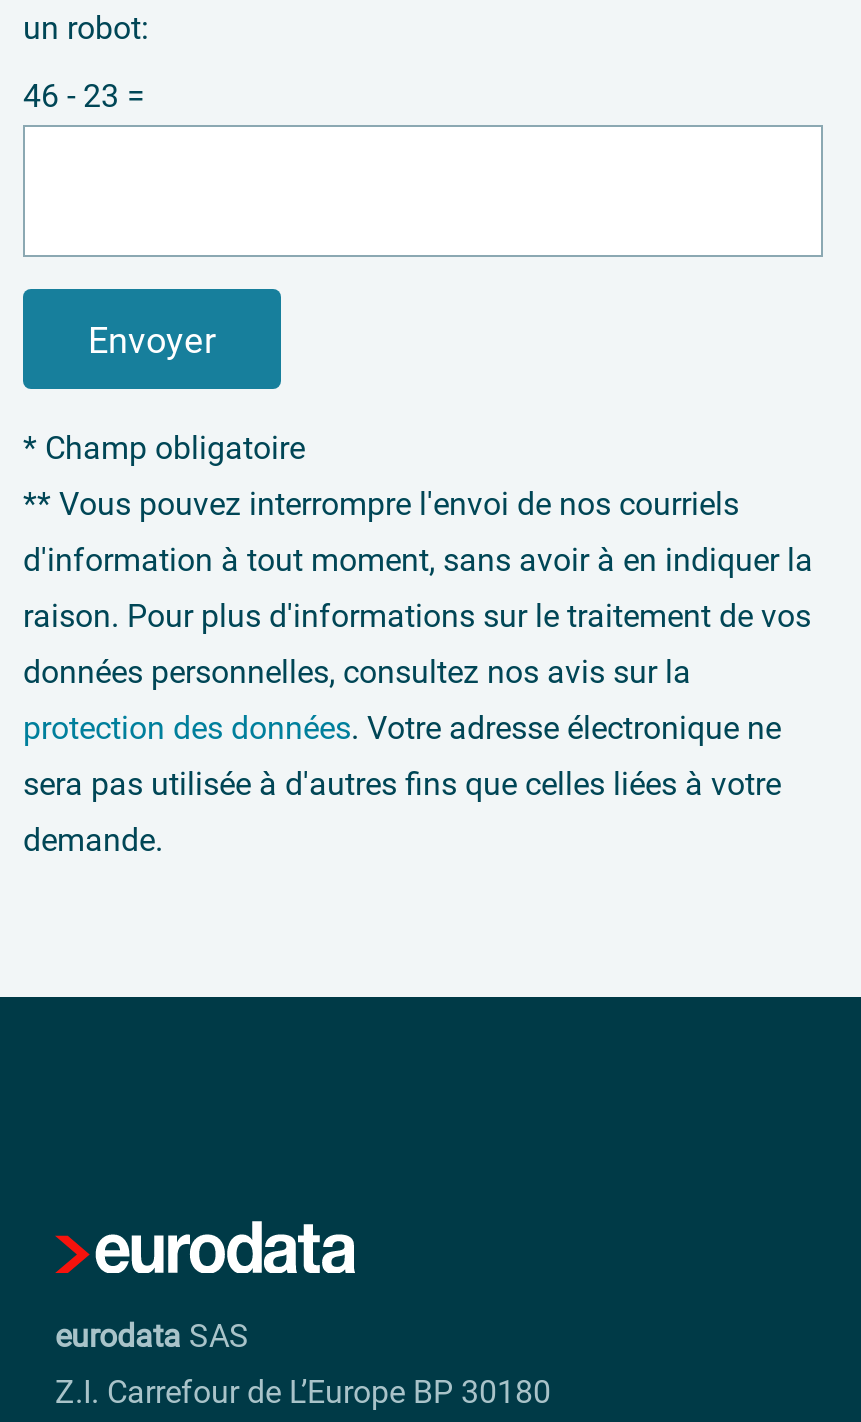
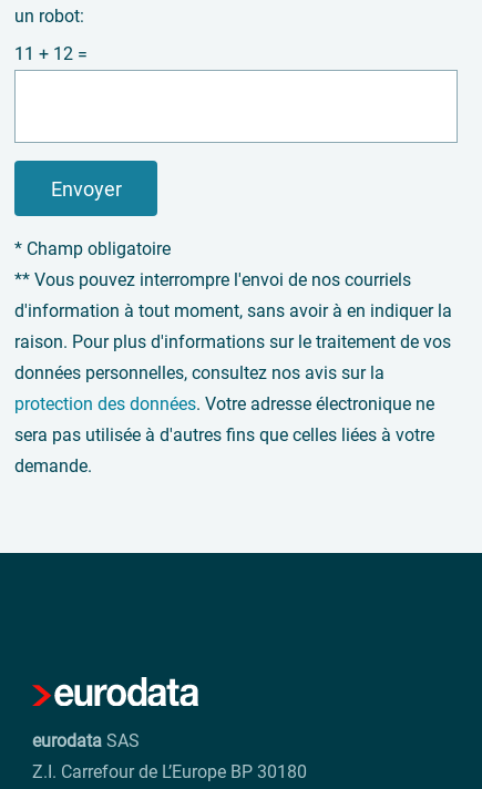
[23,78,145,116] 46 - 23 = -> [14,44,88,65] 11 + 12 =

